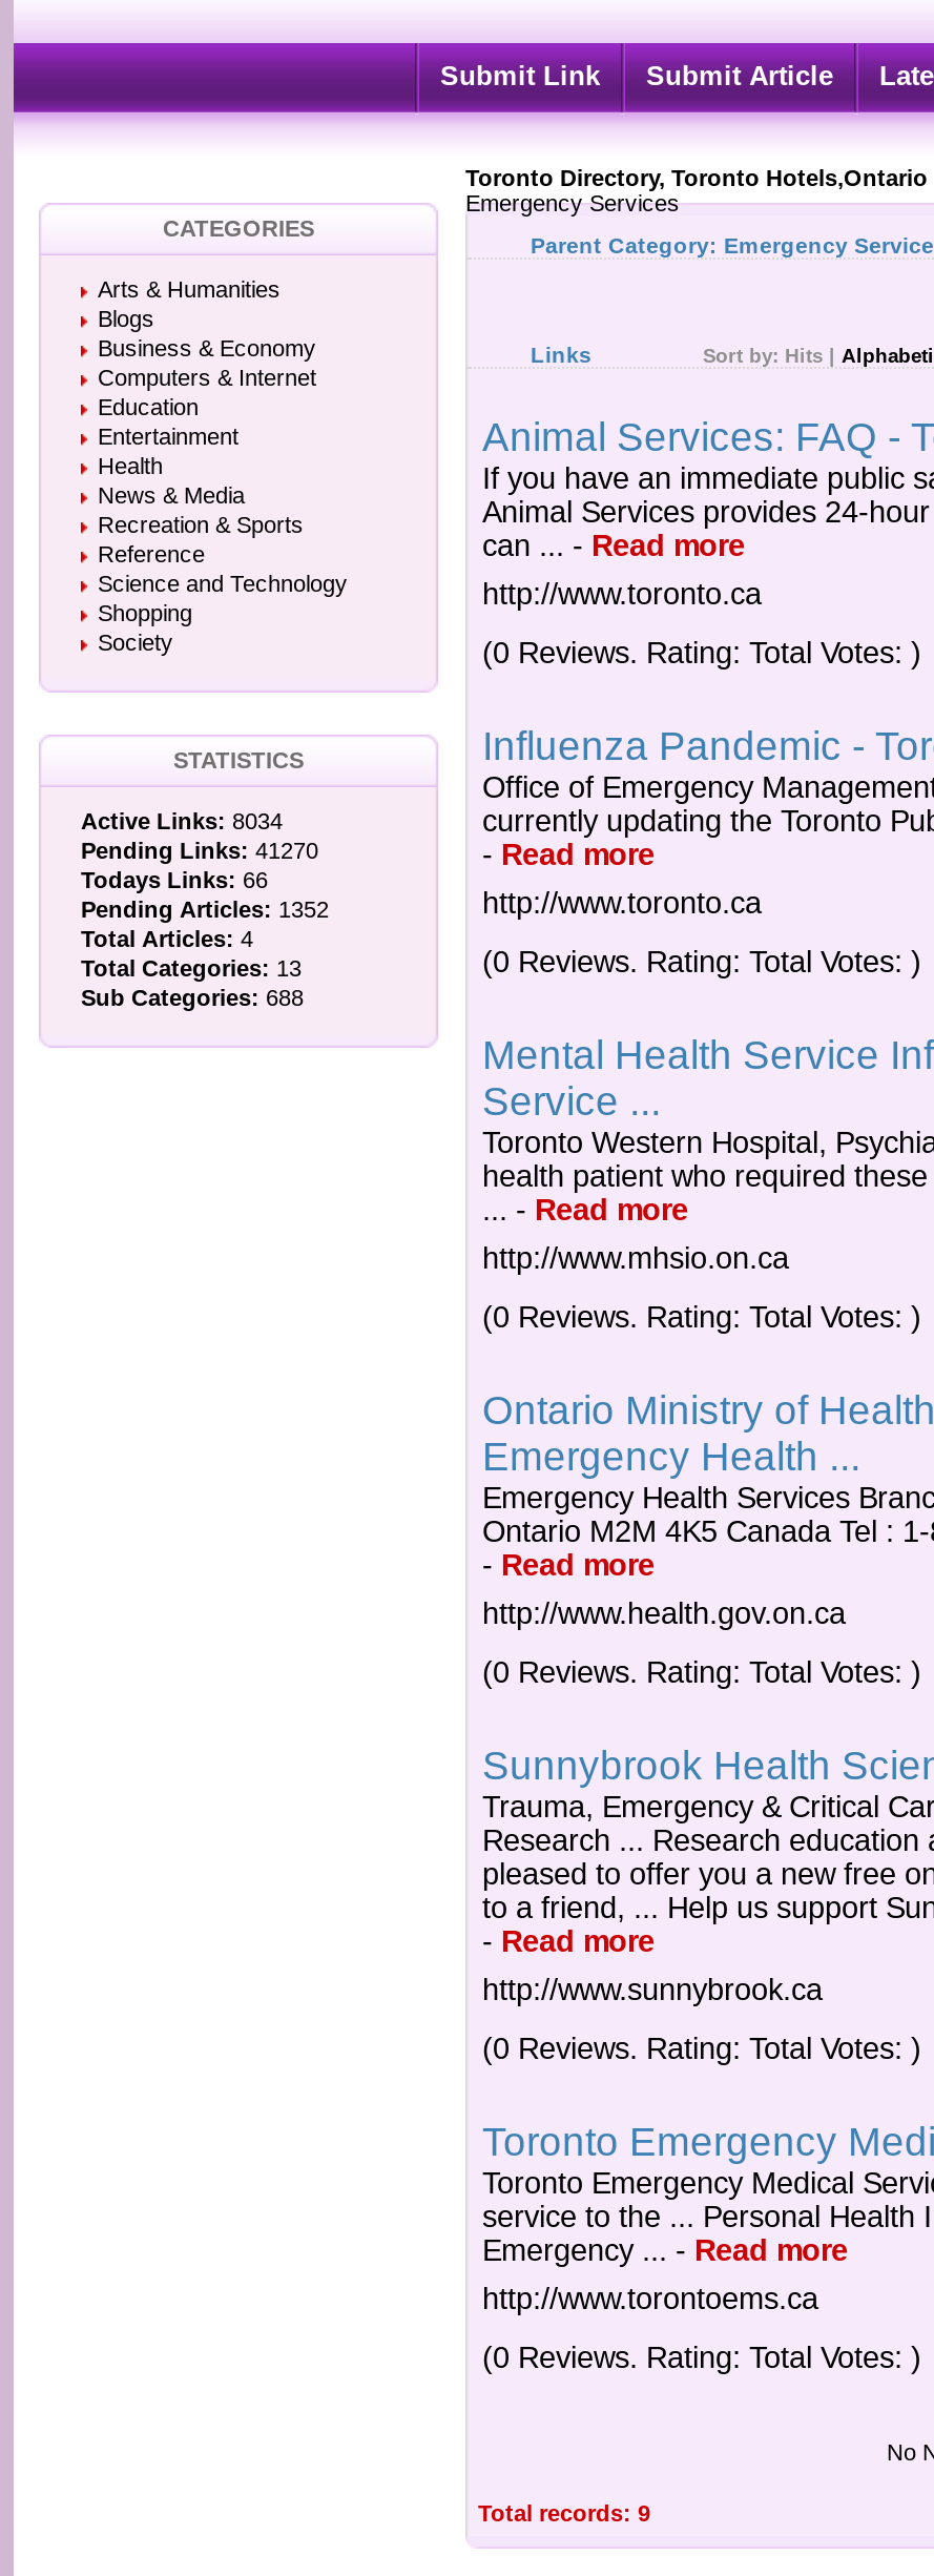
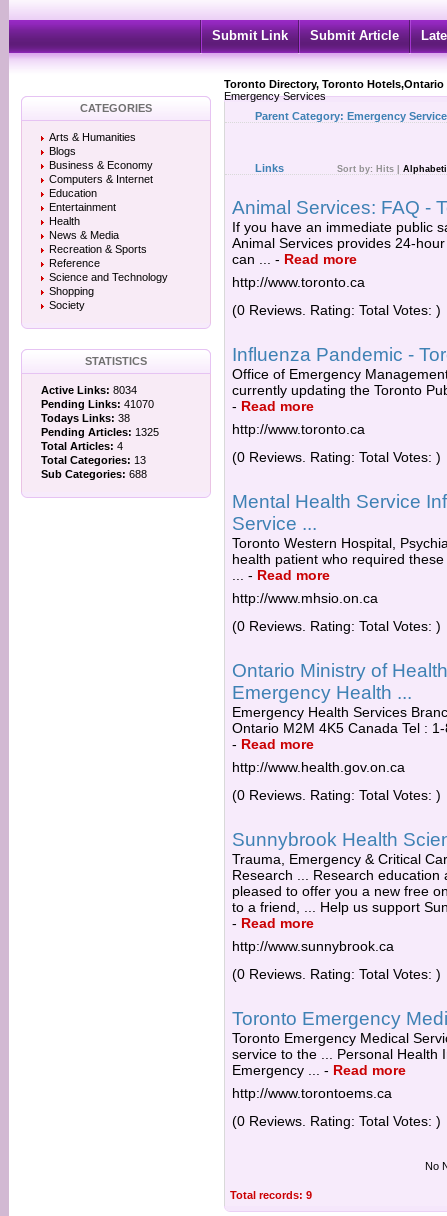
[81,838,318,863] Pending Links: 41270 -> [41,398,154,410] Pending Links: 41070
[81,867,268,892] Todays Links: 66 -> [41,412,130,424] Todays Links: 38
[81,897,329,922] Pending Articles: 1352 -> [41,426,159,438] Pending Articles: 1325

